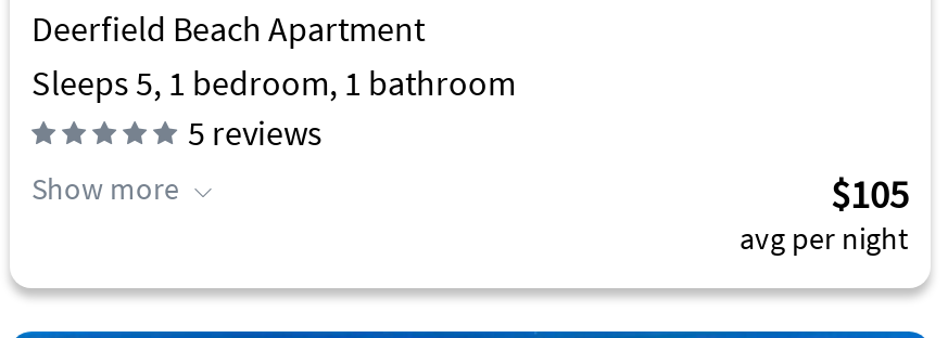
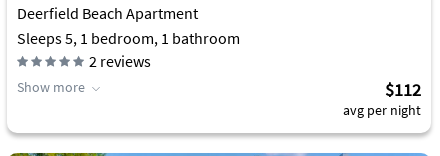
[188,110,323,154] 5 reviews -> [89,51,151,71] 2 reviews
[831,169,909,219] $105 -> [385,78,421,101] $112

